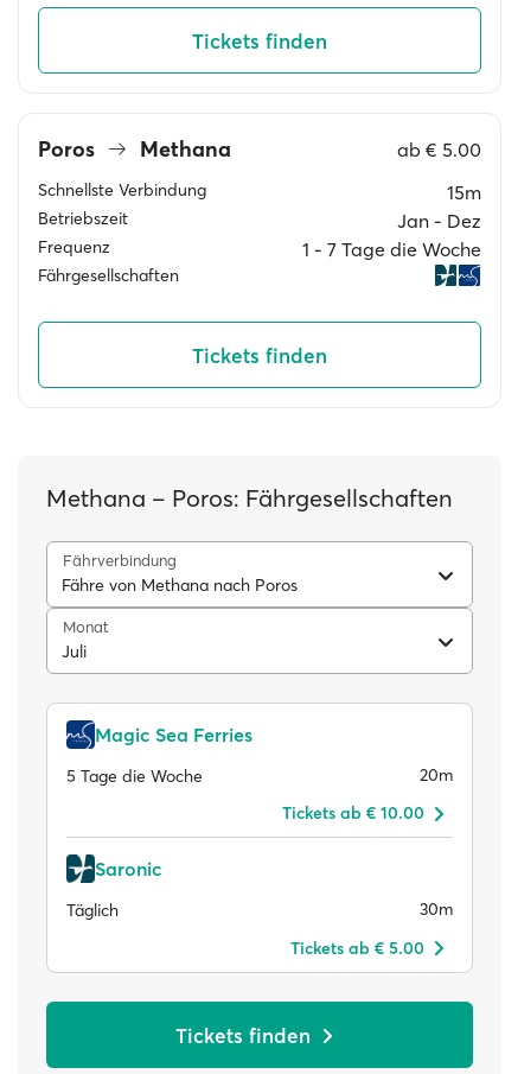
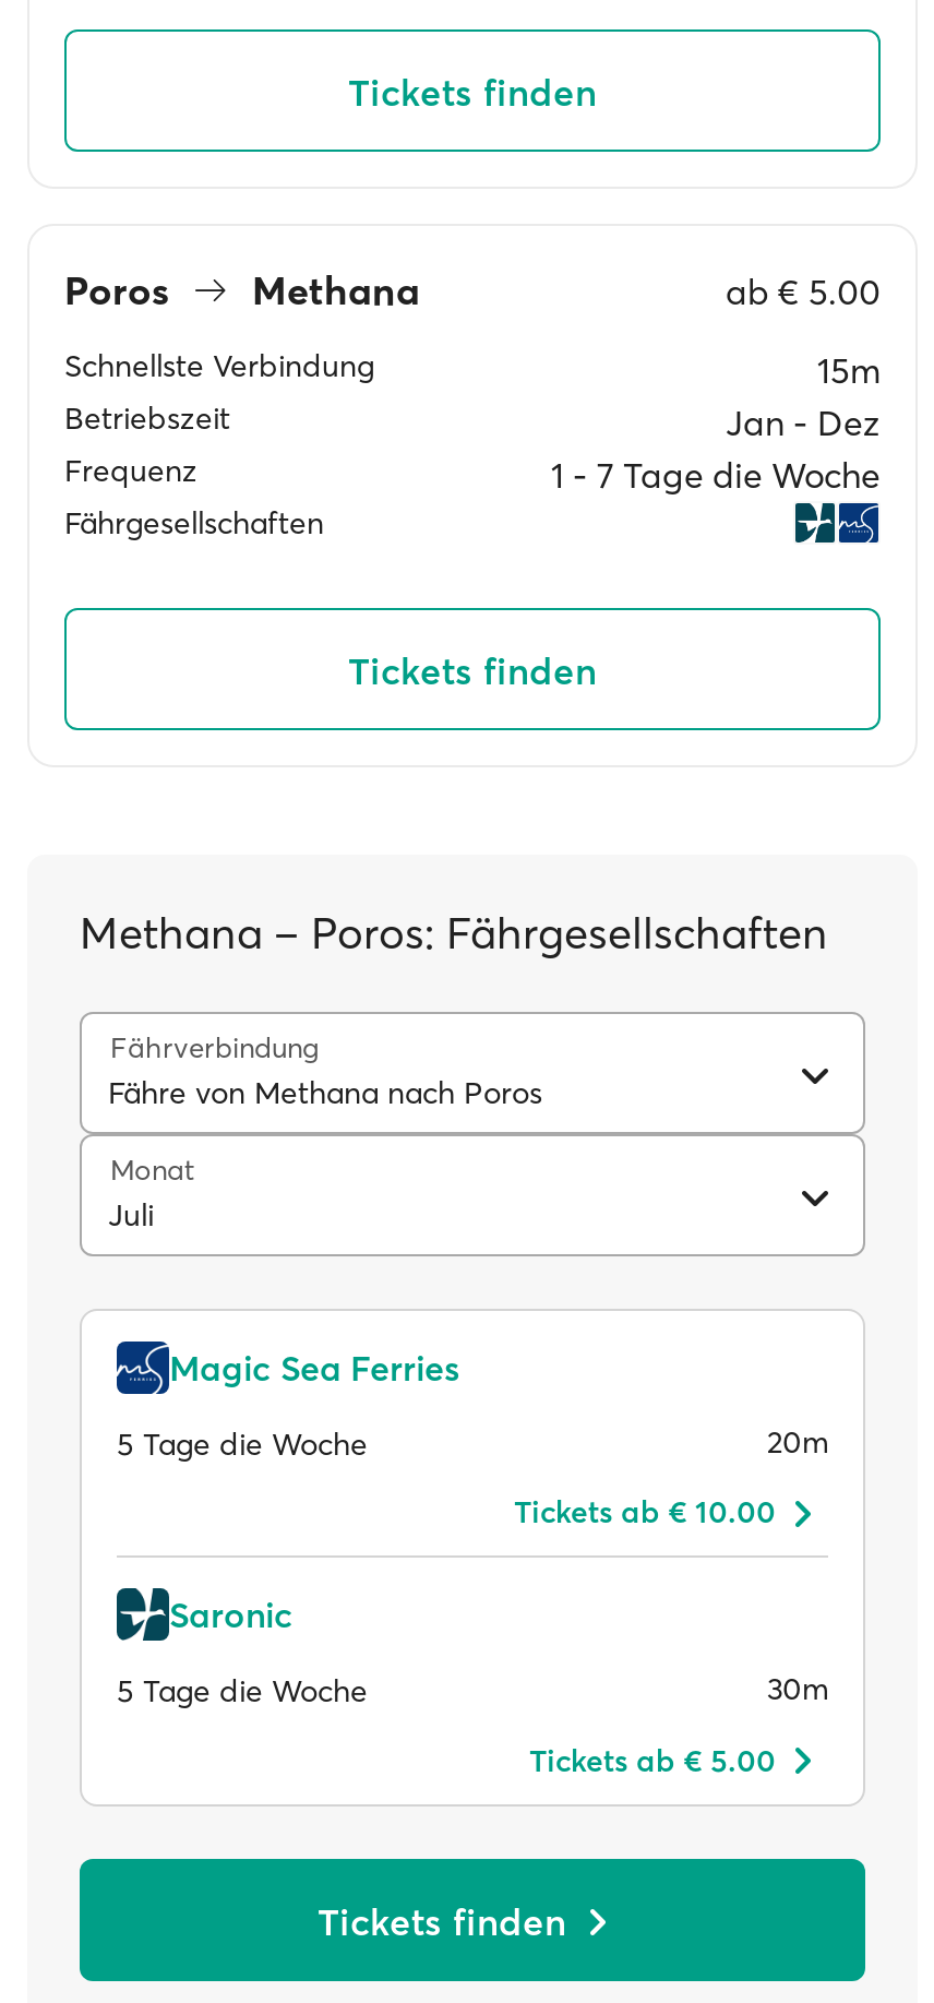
[66,899,119,920] Täglich -> [117,1670,368,1709] 5 Tage die Woche

